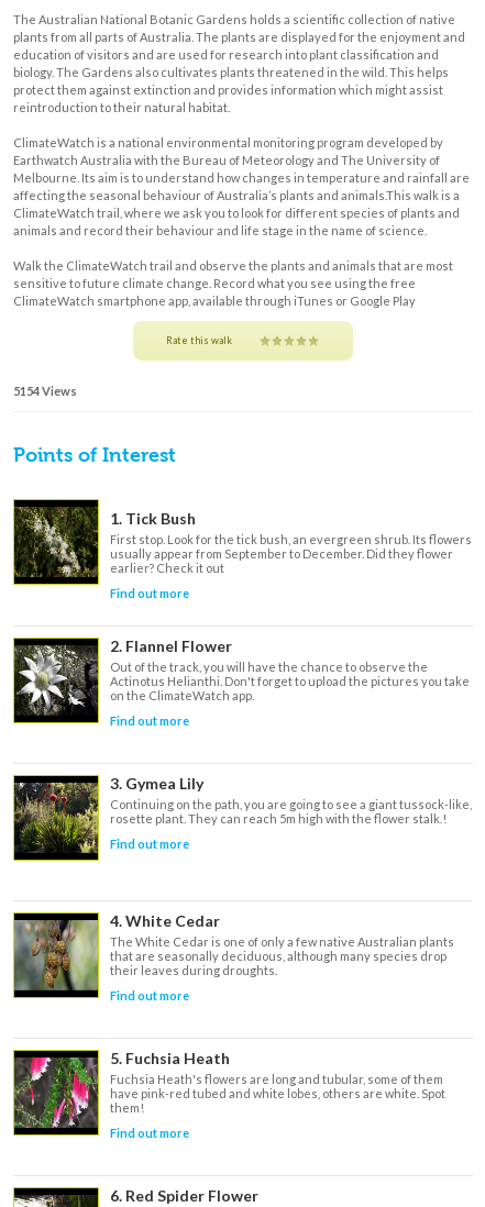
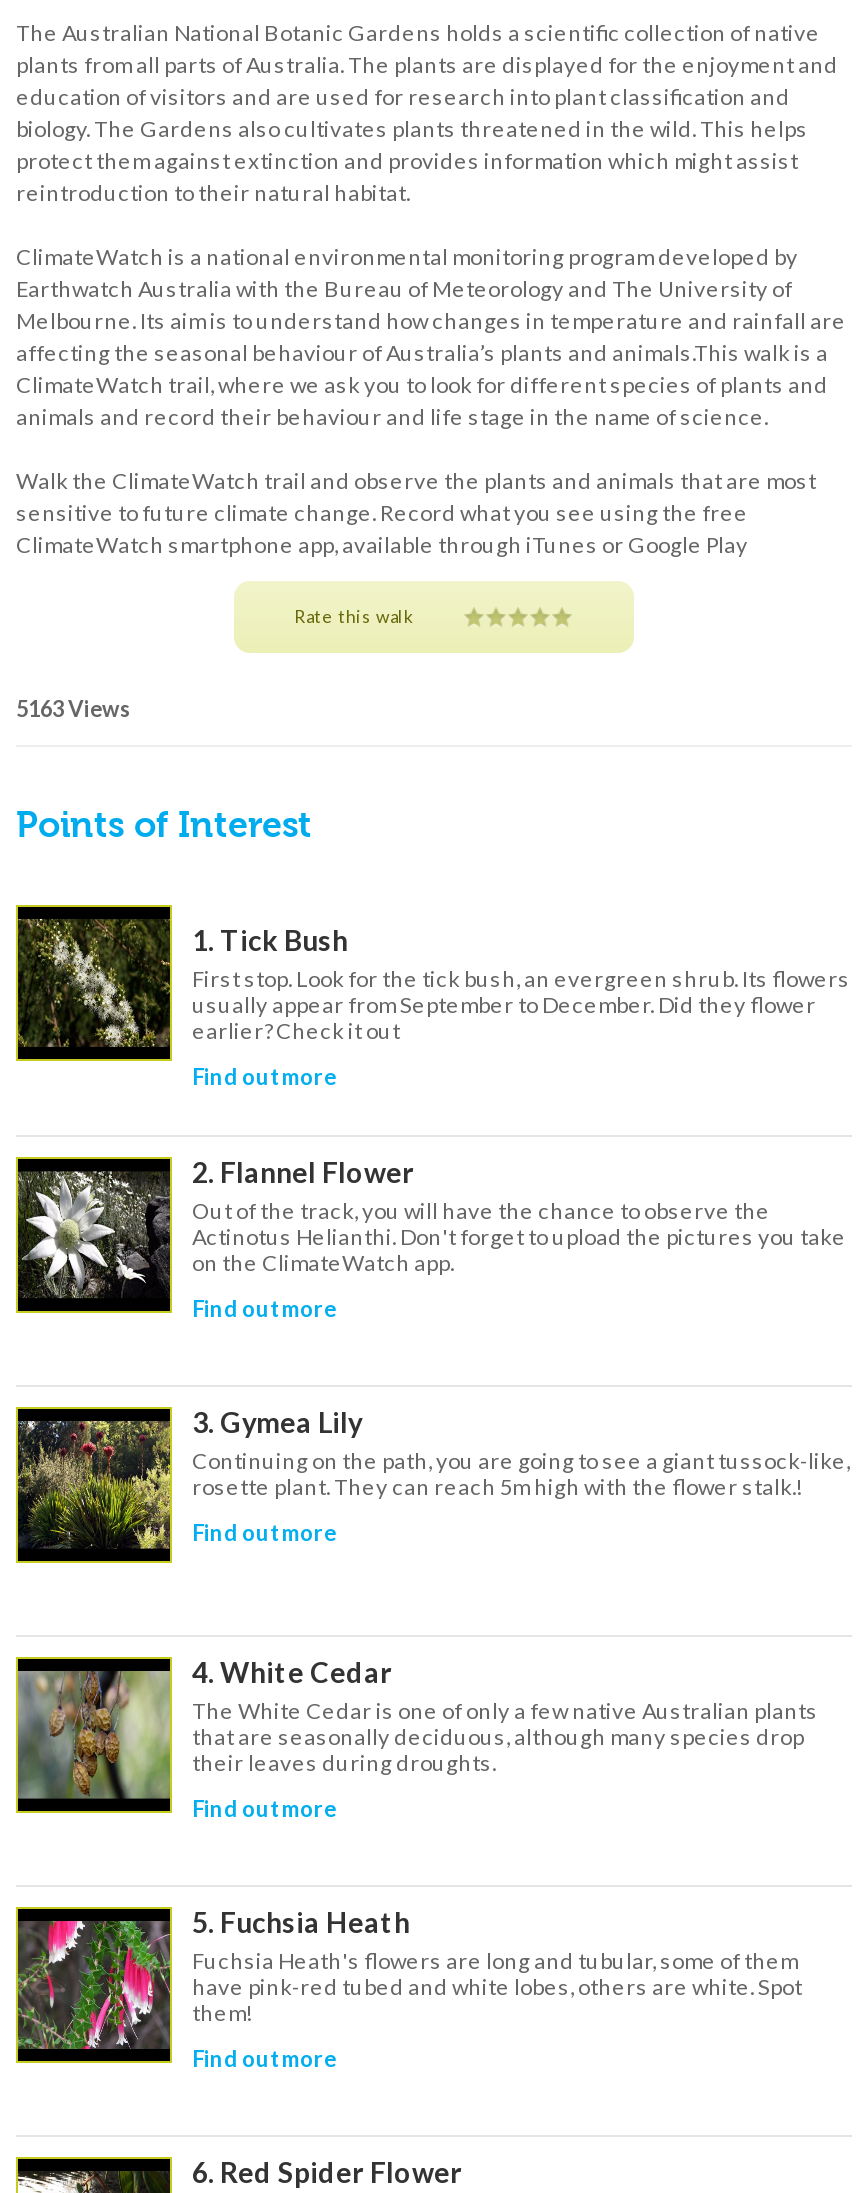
[13,384,77,398] 5154 Views -> [16,695,132,721] 5163 Views

